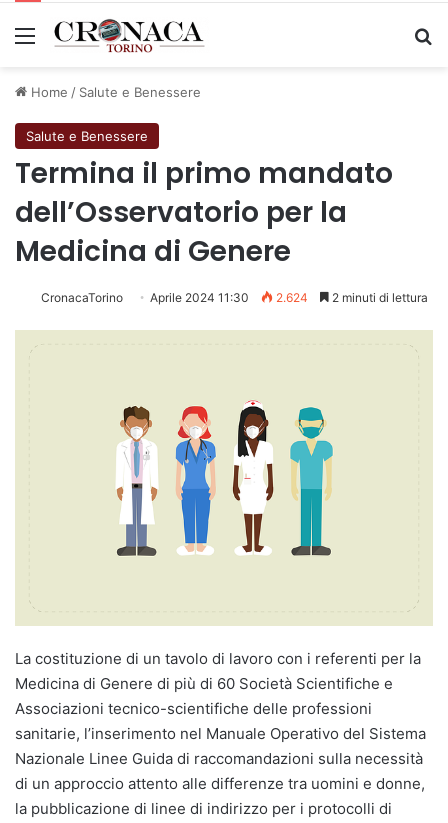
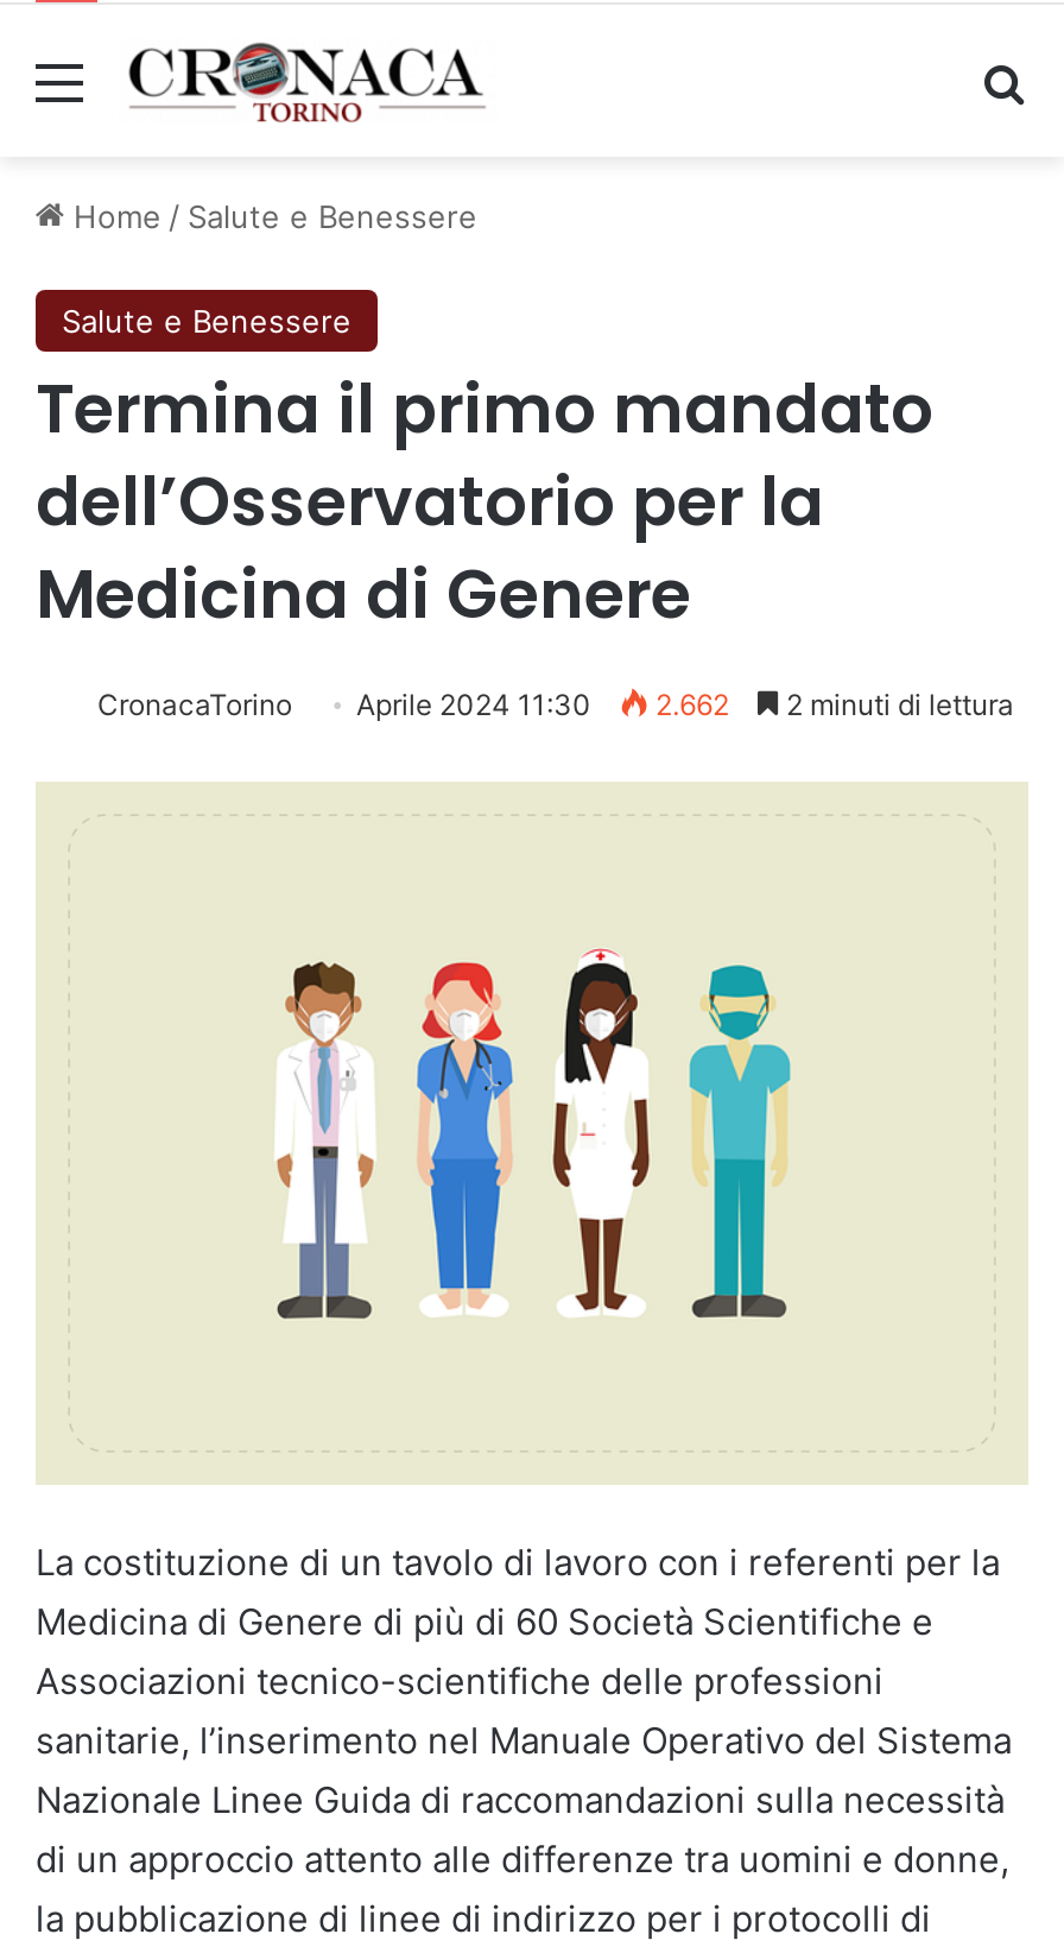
[41,290,428,305] CronacaTorino Aprile 2024 11:30 2.624 2 minuti di lettura -> [97,687,1014,723] CronacaTorino Aprile 2024 11:30 2.662 2 minuti di lettura

